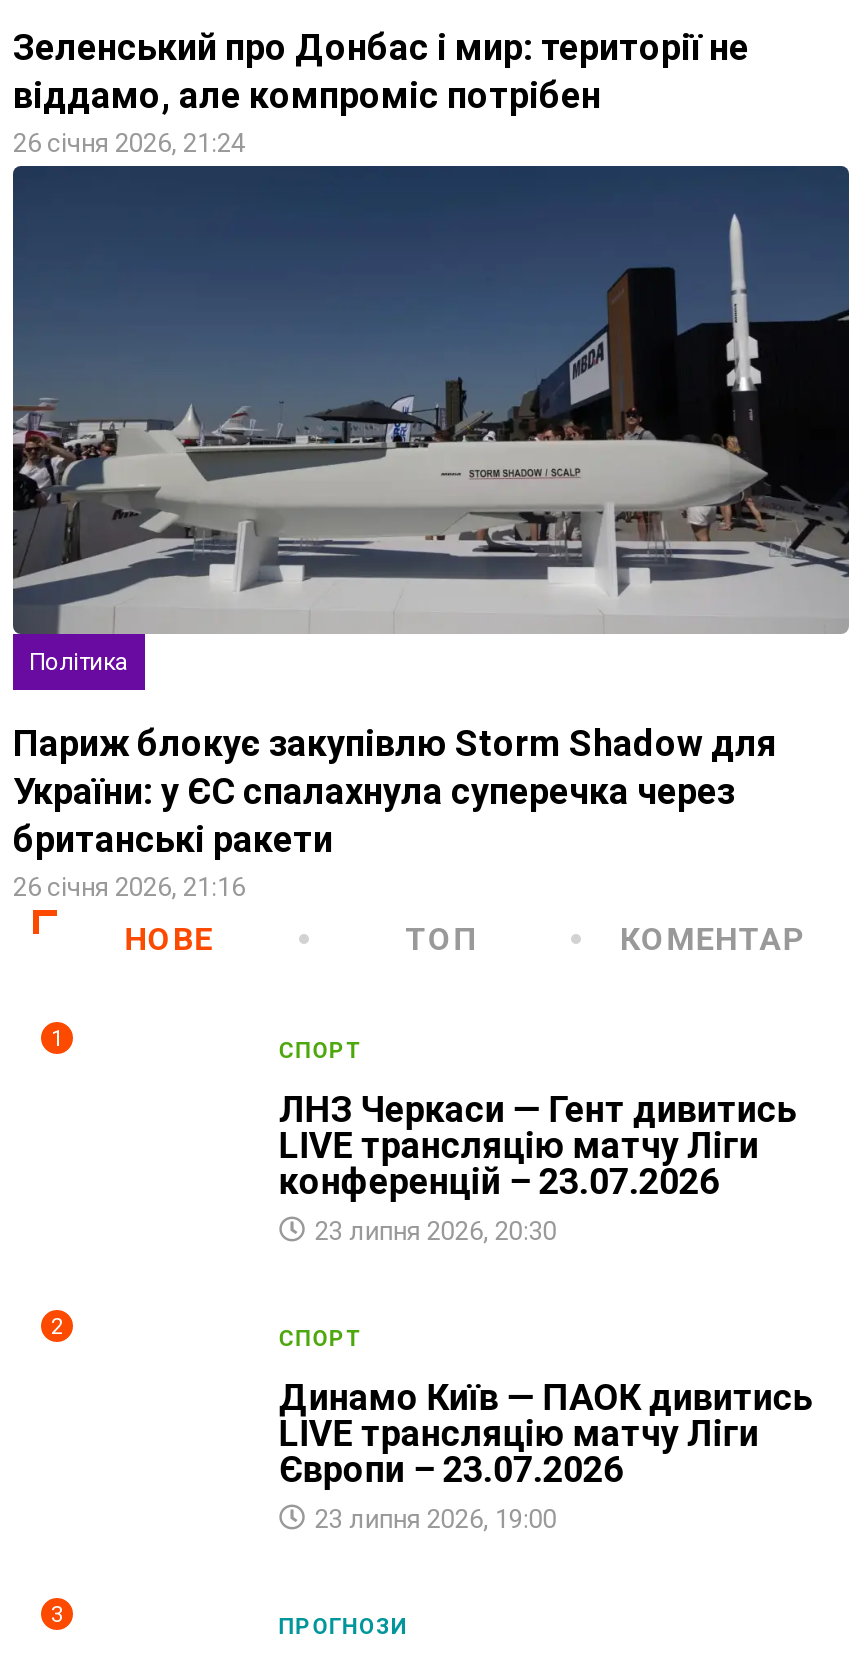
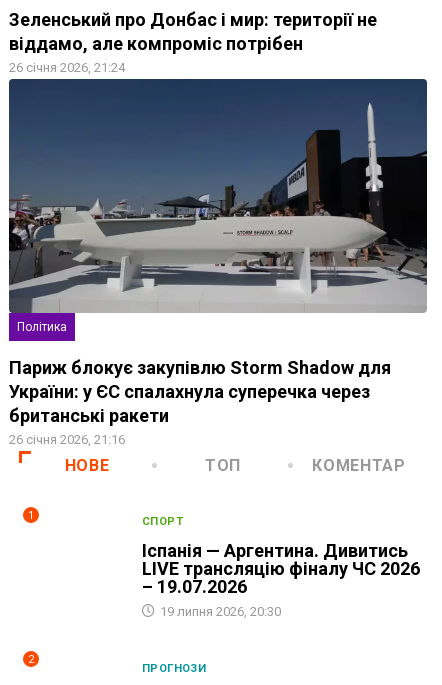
[279,1088,797,1246] ЛНЗ Черкаси — Гент дивитись | LIVE трансляцію матчу Ліги | конференцій – 23.07.2026 | 23 липня 2026, 20:30 -> [142,539,420,618] Іспанія — Аргентина. Дивитись | LIVE трансляцію фіналу ЧС 2026 | – 19.07.2026 | 19 липня 2026, 20:30
[51,1326,813,1628] СПОРТ | Динамо Київ — ПАОК дивитись | LIVE трансляцію матчу Ліги | Європи – 23.07.2026 | 23 липня 2026, 19:00 | 3 -> none

